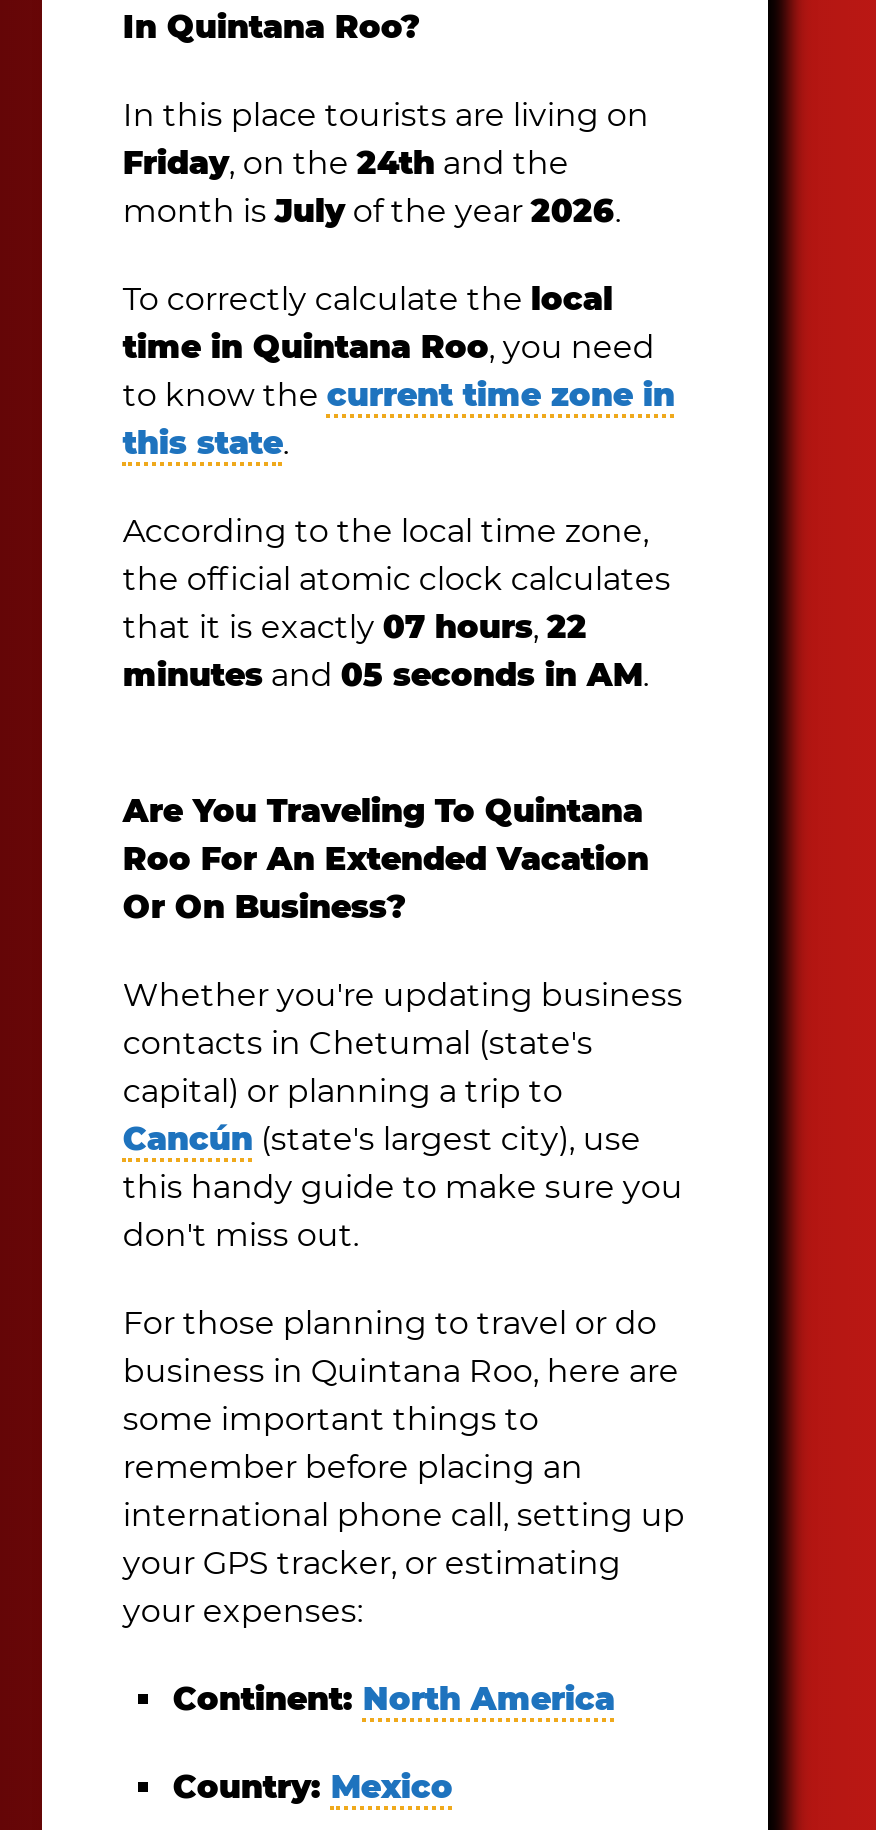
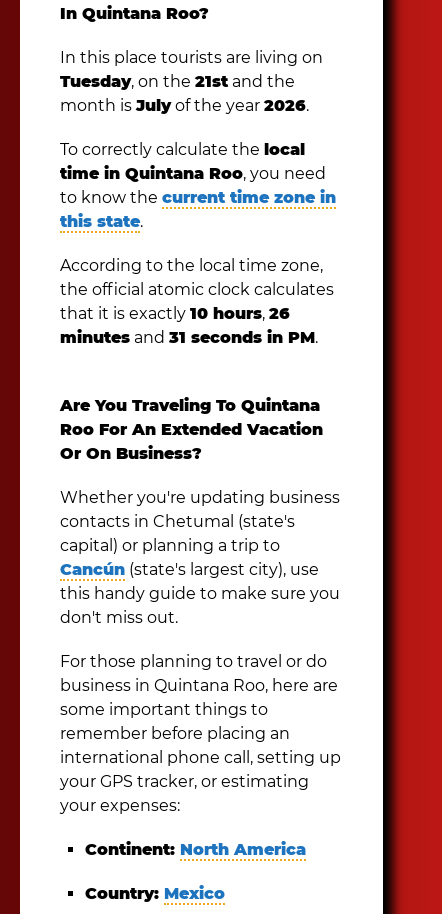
[123,143,569,181] Friday, on the 24th and the -> [60,72,295,91] Tuesday, on the 21st and the
[123,607,587,645] that it is exactly 07 hours, 22 -> [60,304,290,323] that it is exactly 10 hours, 26
[123,655,649,693] minutes and 05 seconds in AM. -> [60,328,318,347] minutes and 31 seconds in PM.

